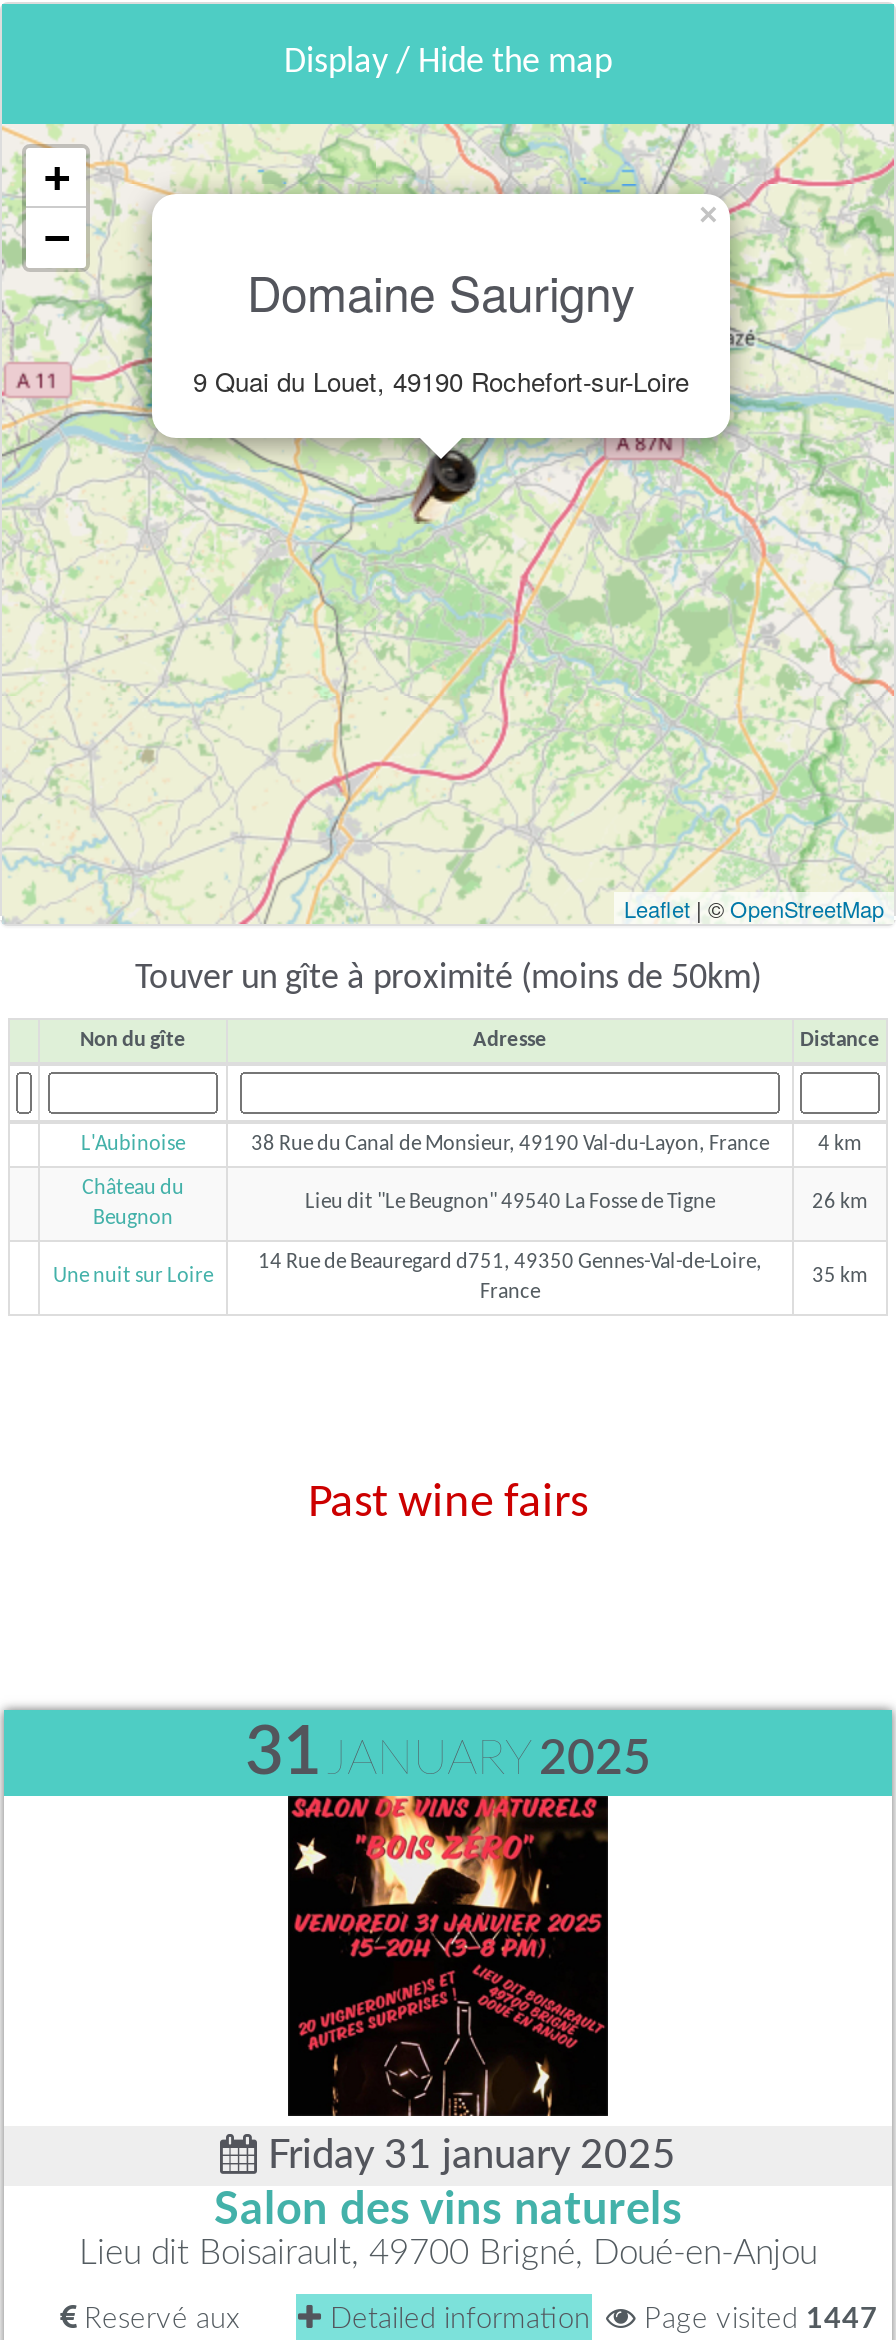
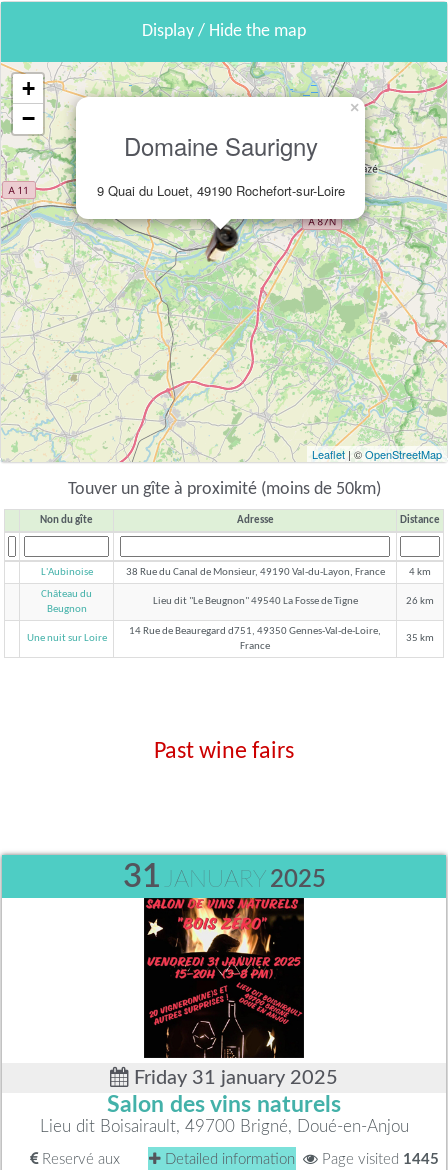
[322,2304,878,2334] Detailed information Page visited 1447 -> [161,1152,439,1167] Detailed information Page visited 1445

